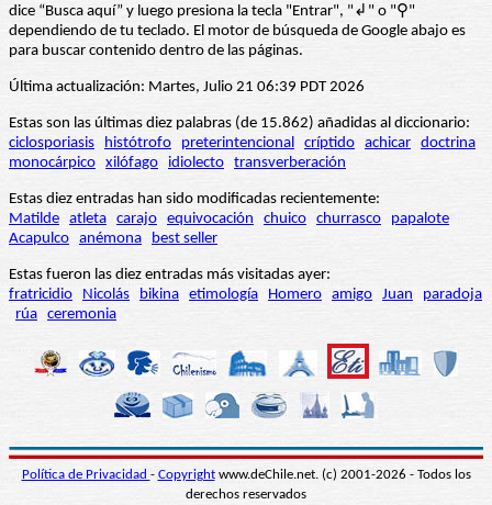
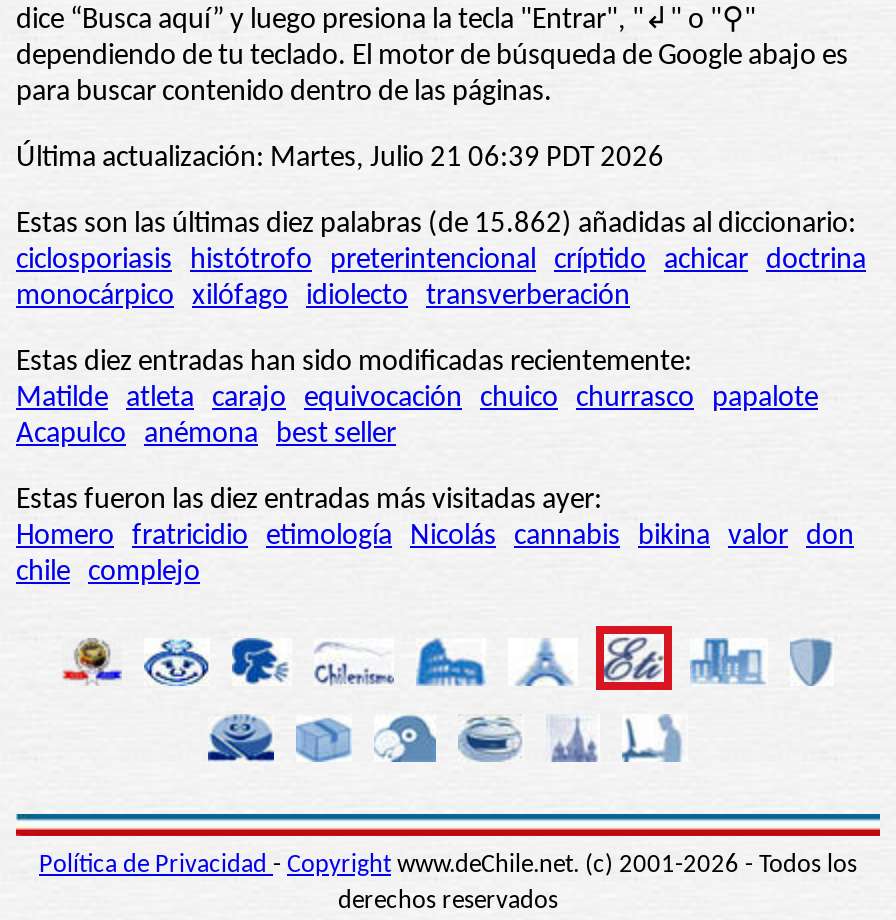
[9,287,482,323] fratricidio Nicolás bikina etimología Homero amigo Juan paradoja | rúa ceremonia -> [16,522,854,588] Homero fratricidio etimología Nicolás cannabis bikina valor don | chile complejo

